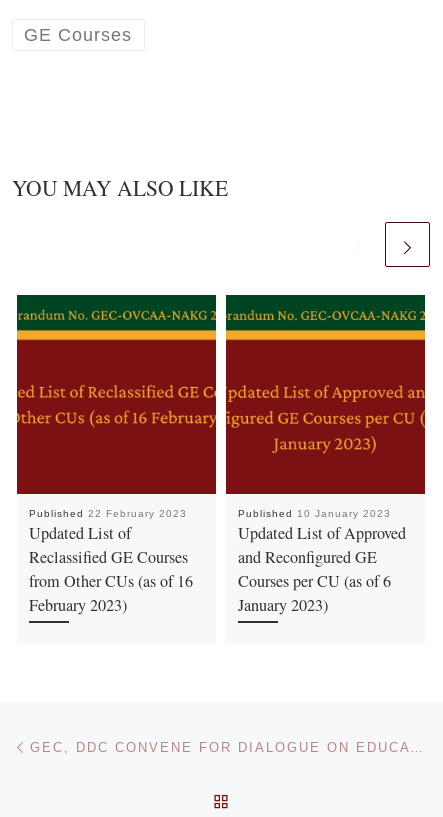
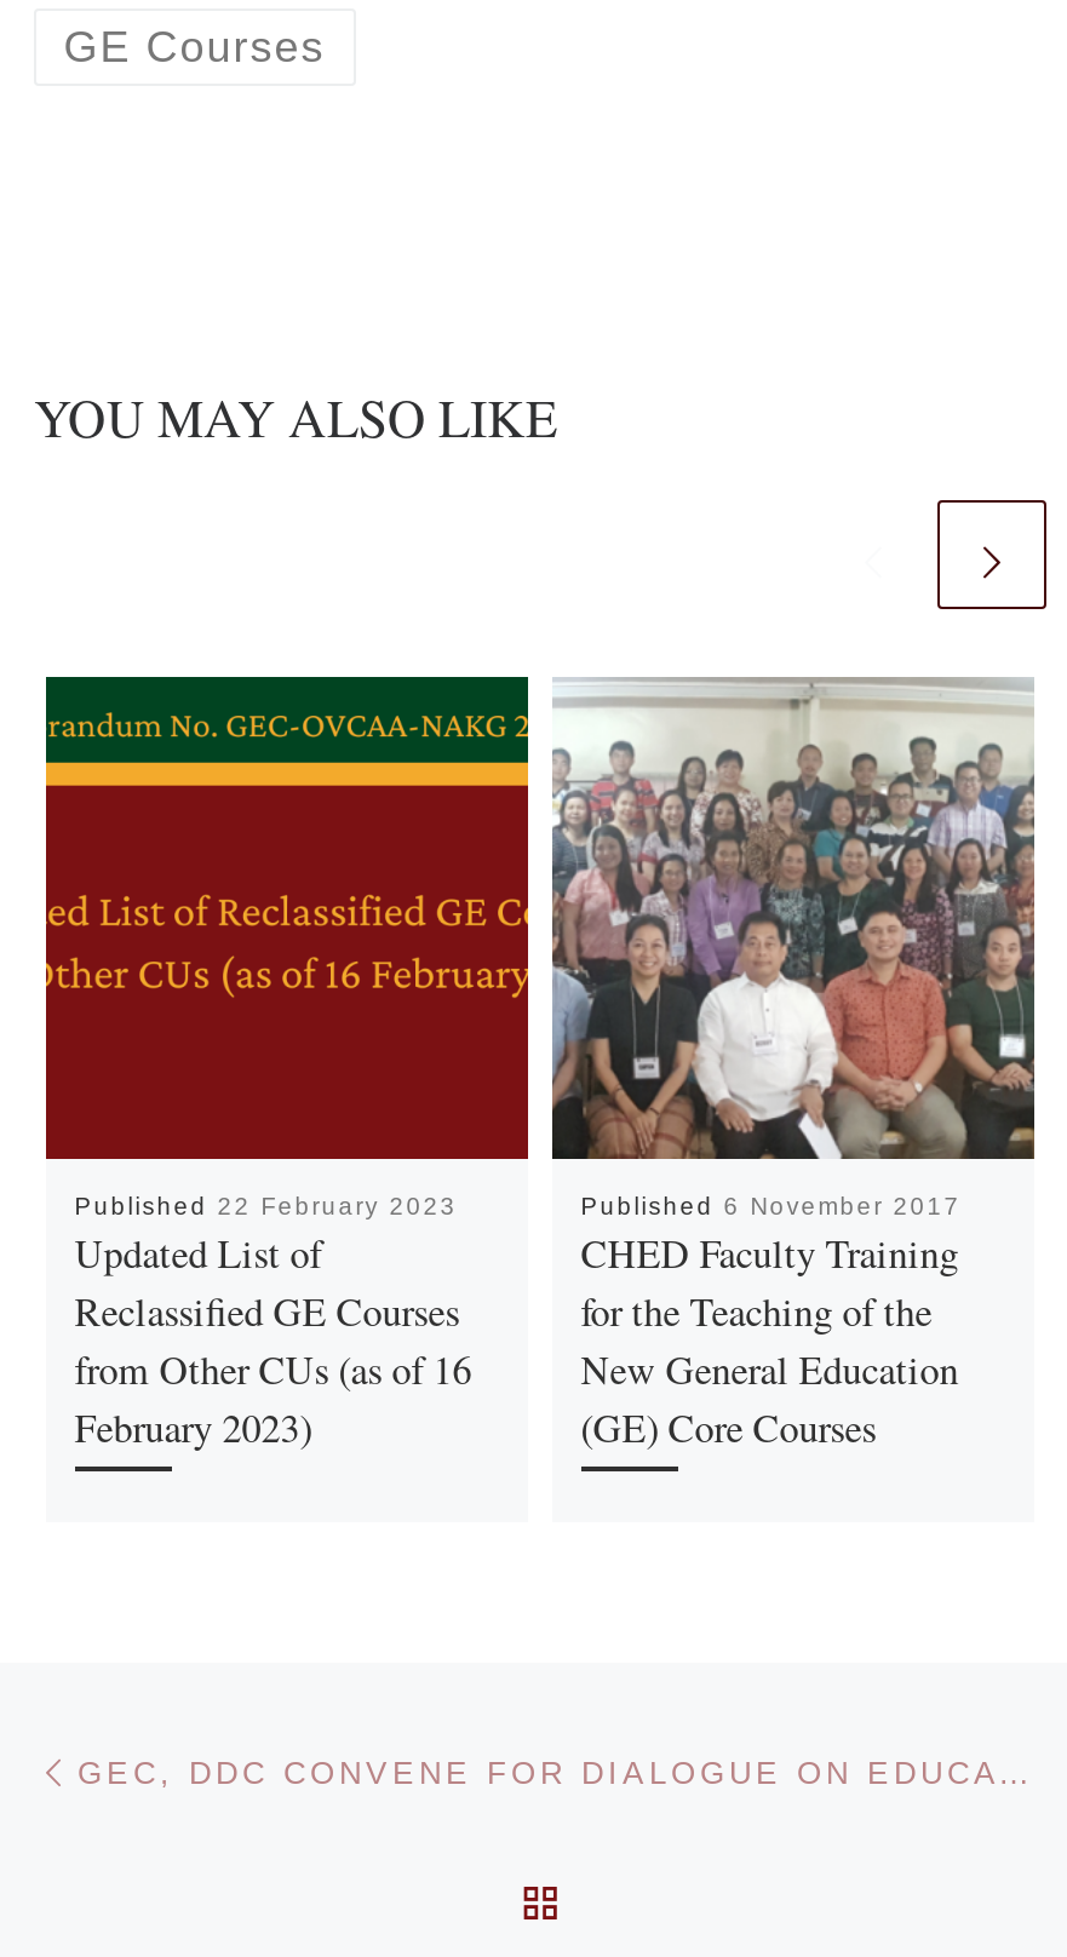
[225,294,426,616] [image] | Published 10 January 2023 | Updated List of Approved | and Reconfigured GE | Courses per CU (as of 6 | January 2023) -> [550,677,1037,1454] [image] | Published 6 November 2017 | CHED Faculty Training | for the Teaching of the | New General Education | (GE) Core Courses

